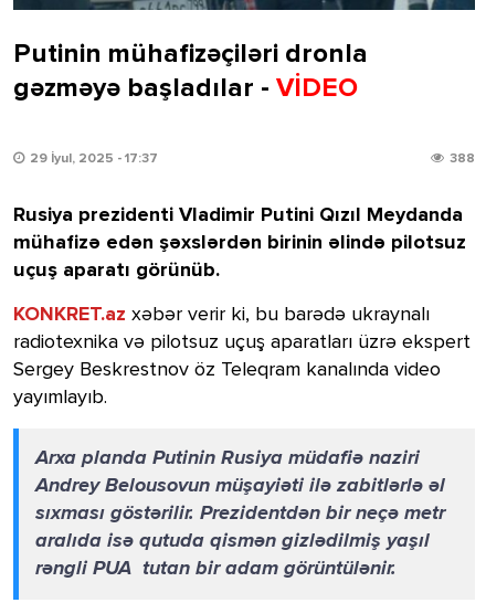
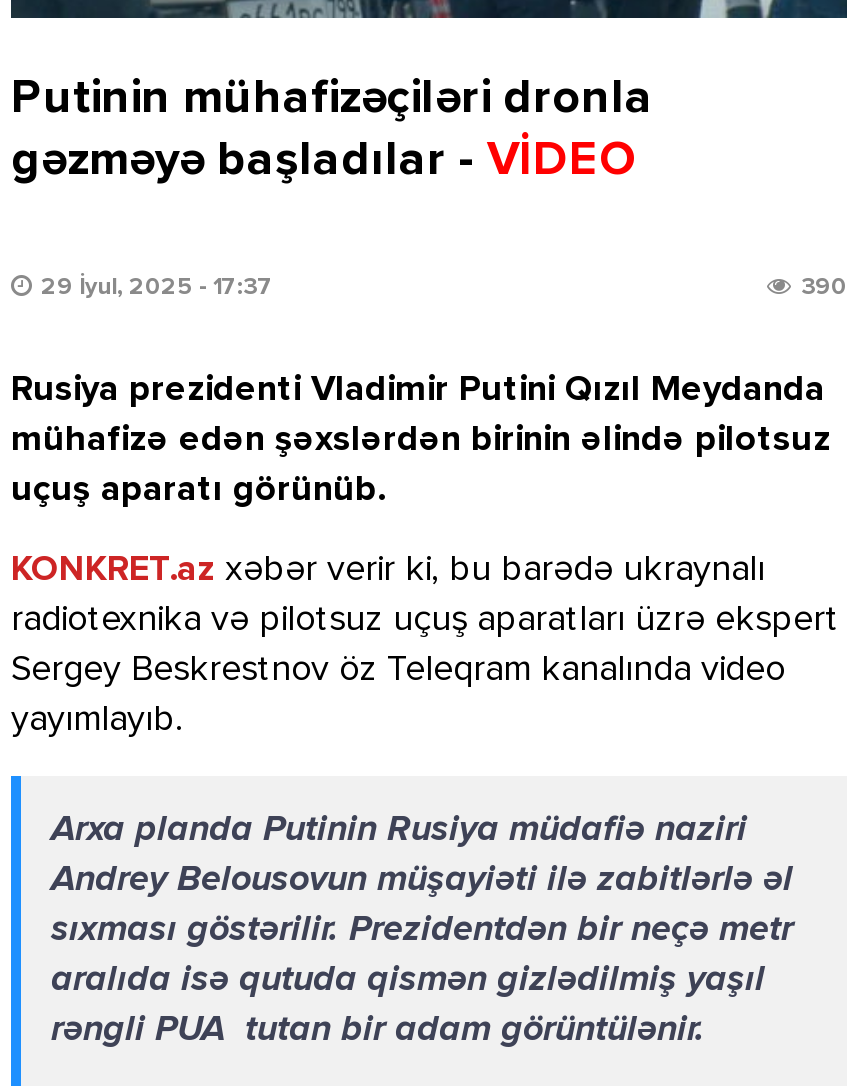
[450,153,475,166] 388 -> [801,277,847,301] 390

